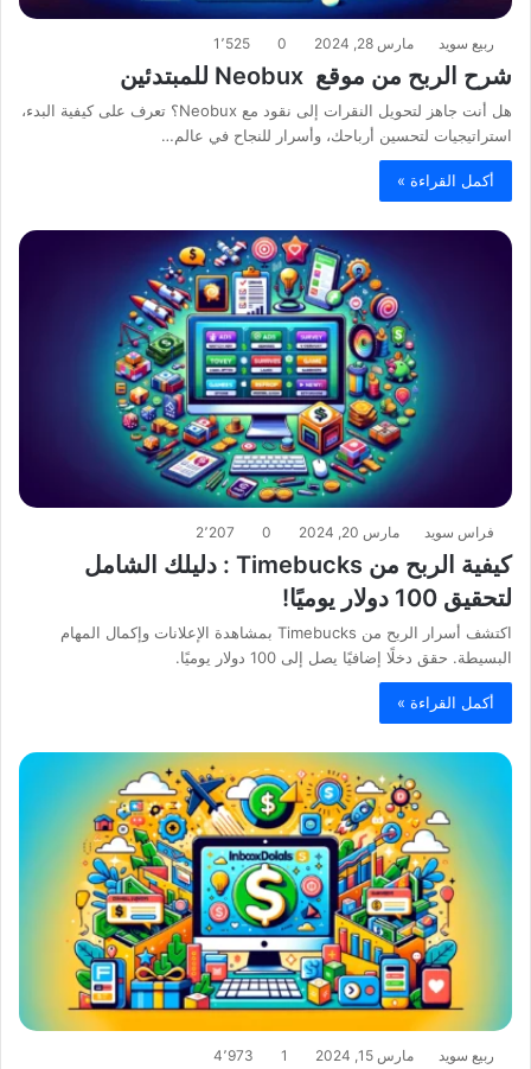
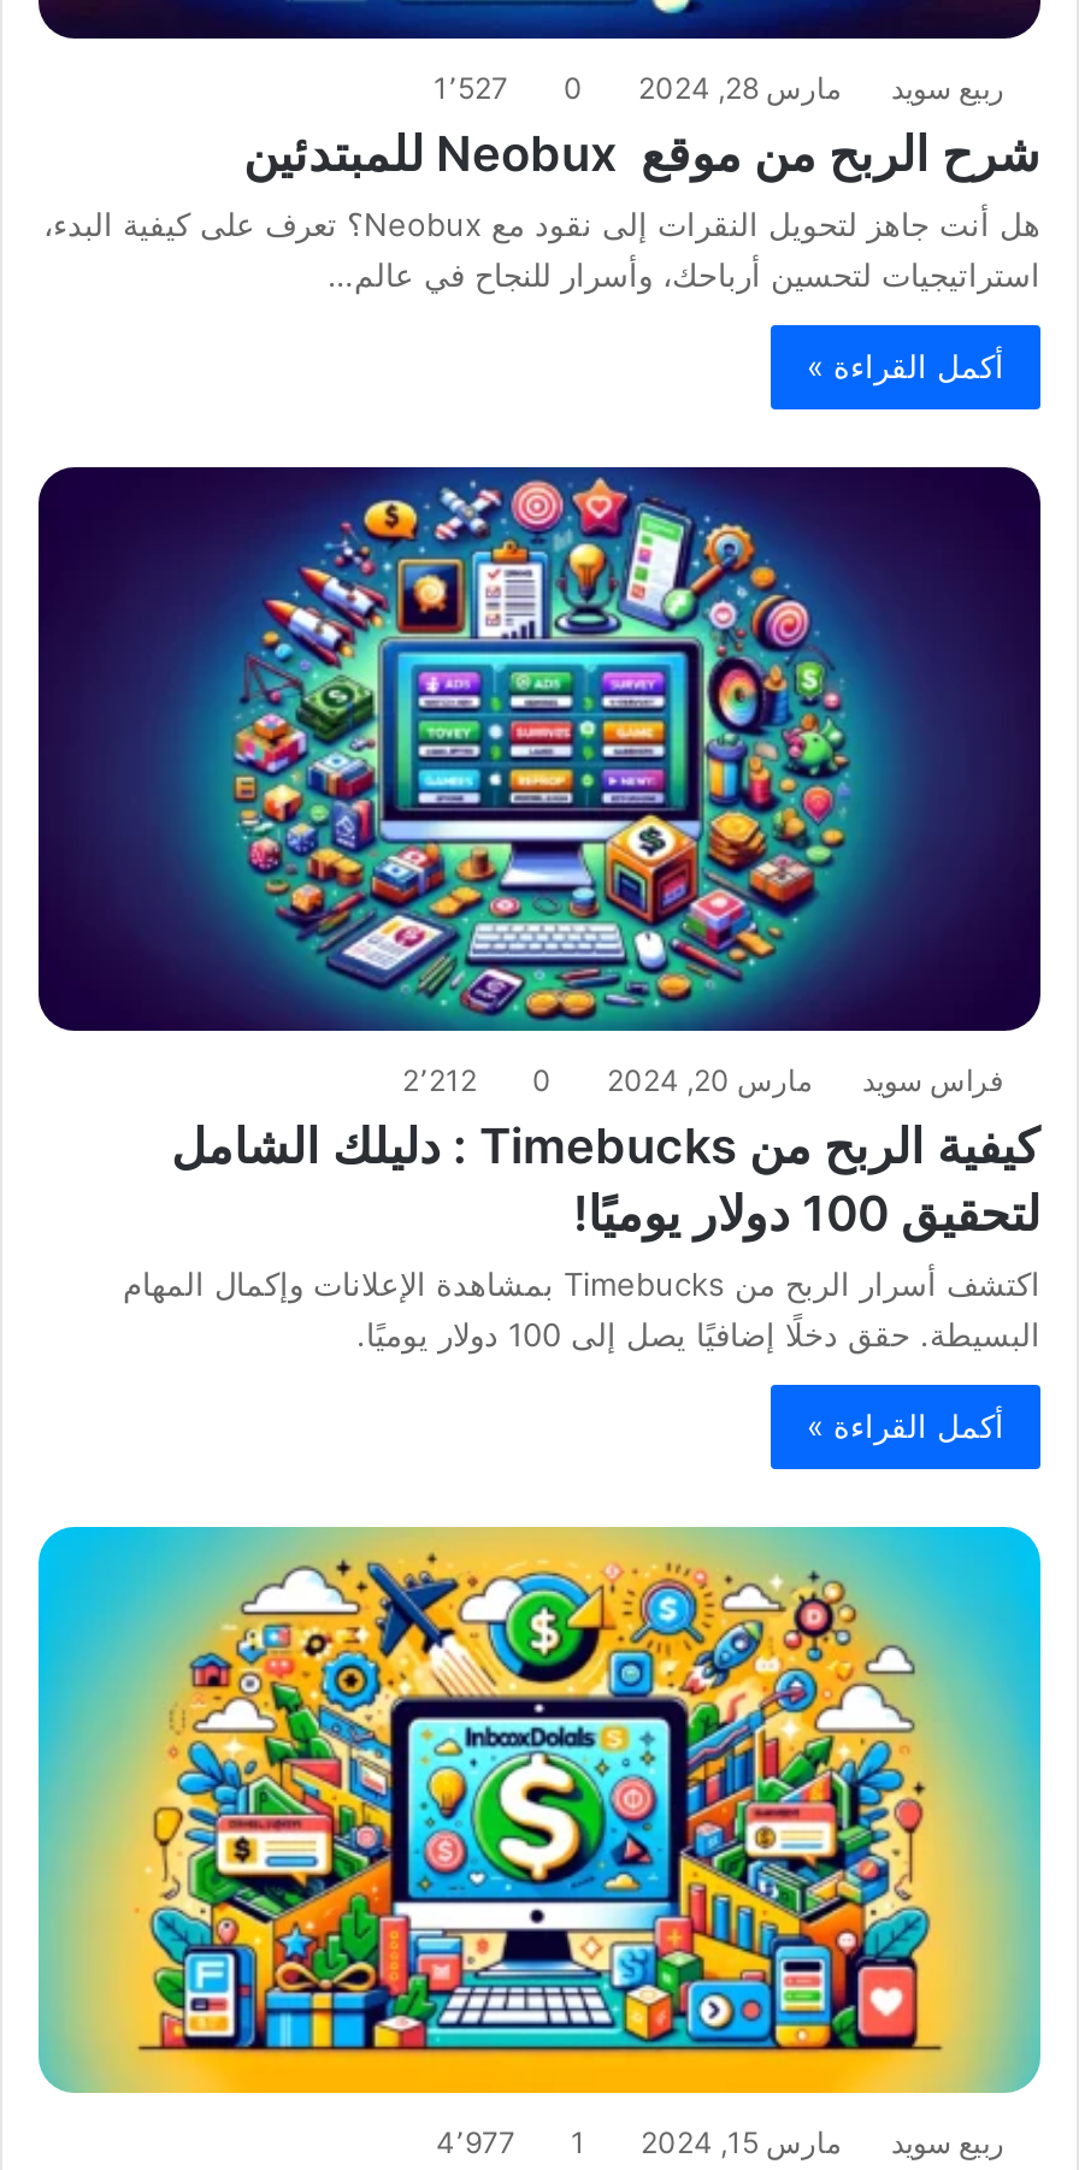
[213,34,287,52] 1٬525 0 -> [434,69,583,105] 1٬527 0
[196,524,271,541] 2٬207 0 -> [402,1063,552,1099] 2٬212 0
[213,1046,288,1064] 4٬973 1 -> [436,2124,585,2160] 4٬977 1

